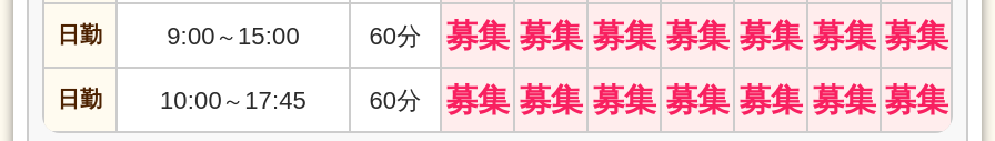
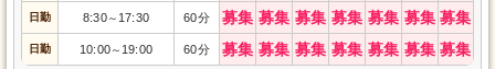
[167,22,300,49] 9:00～15:00 -> [83,11,149,24] 8:30～17:30
[160,86,306,113] 10:00～17:45 -> [80,43,152,56] 10:00～19:00

